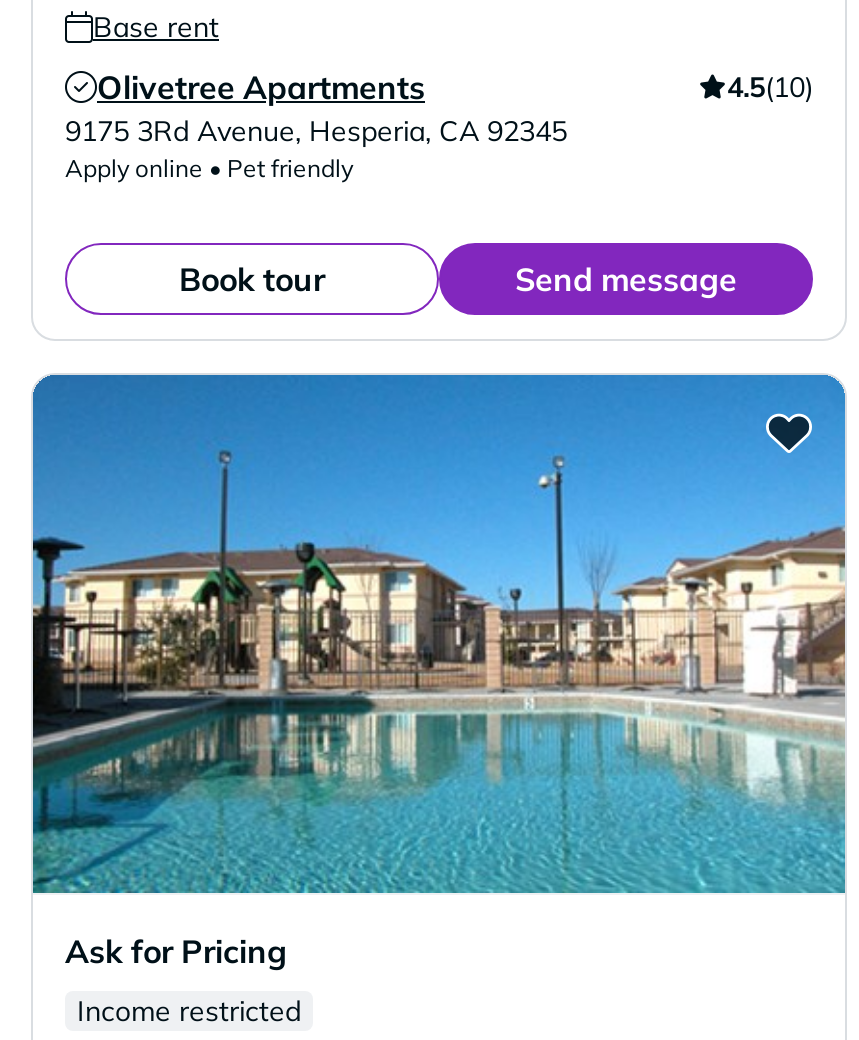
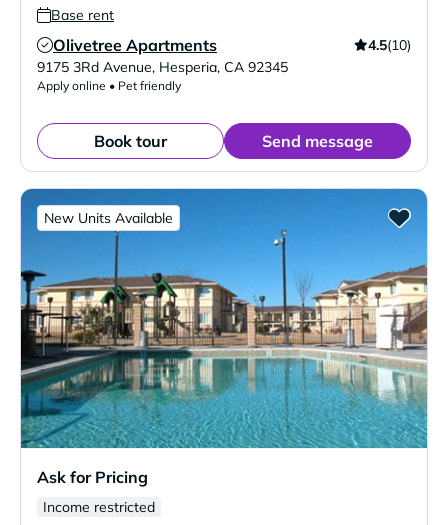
none -> [44,209,173,227] New Units Available

